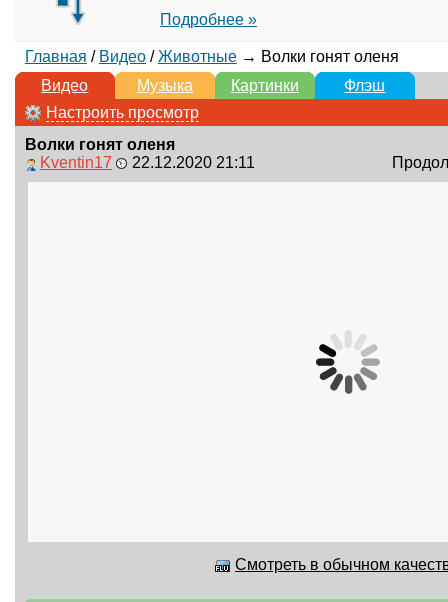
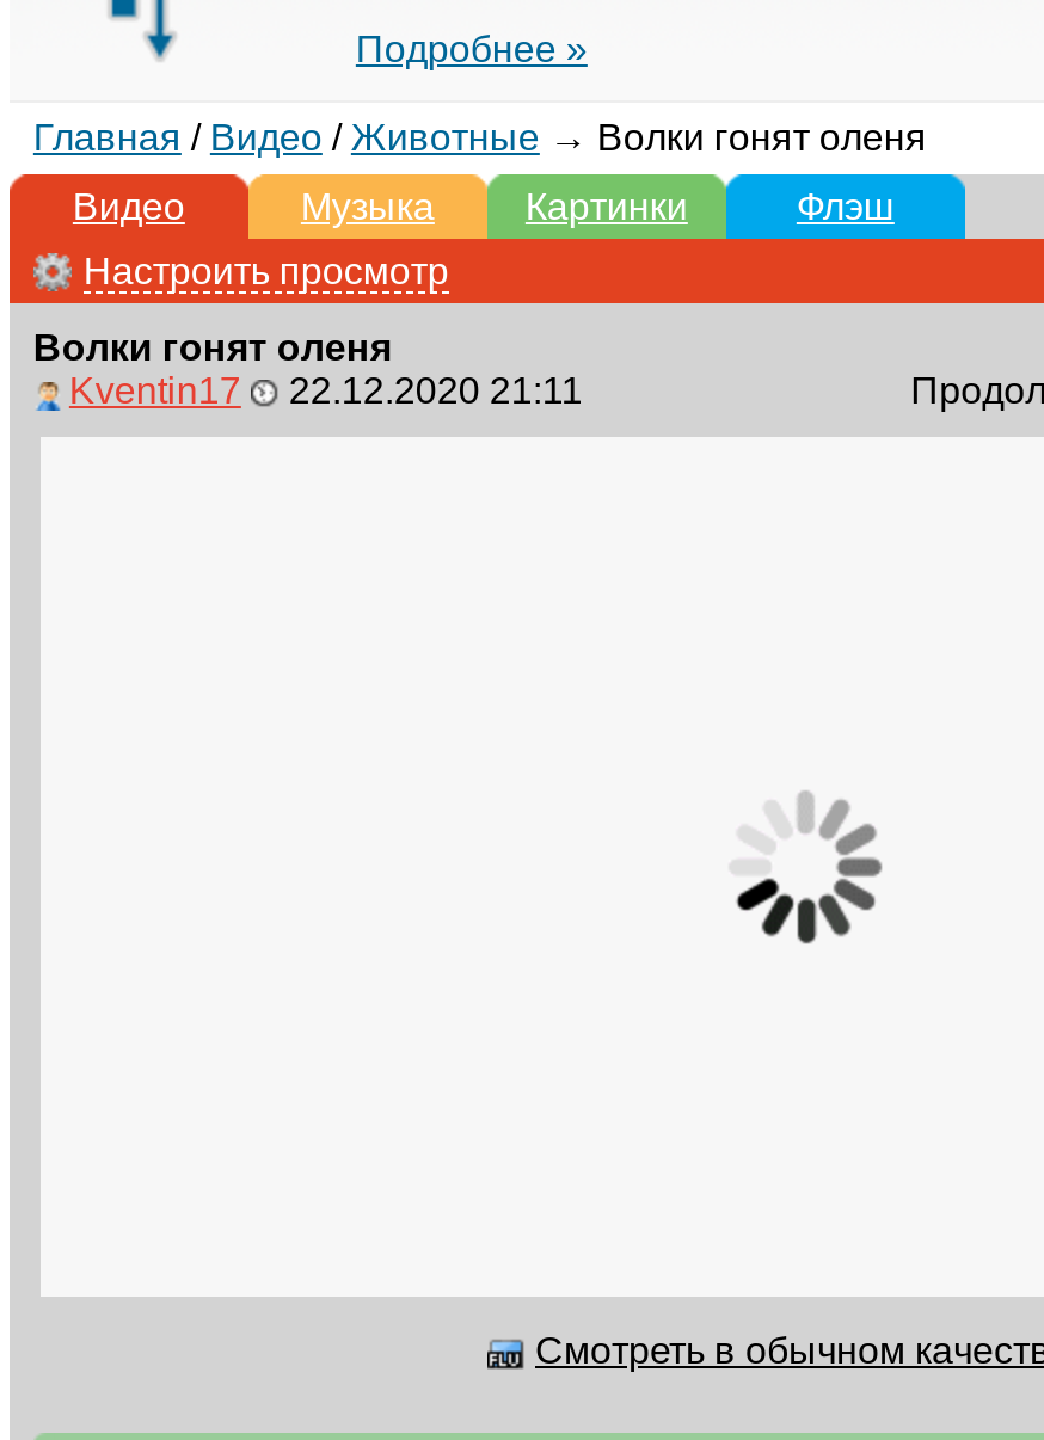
[315,334,377,391] [image] -> [729,795,879,939] [image]

